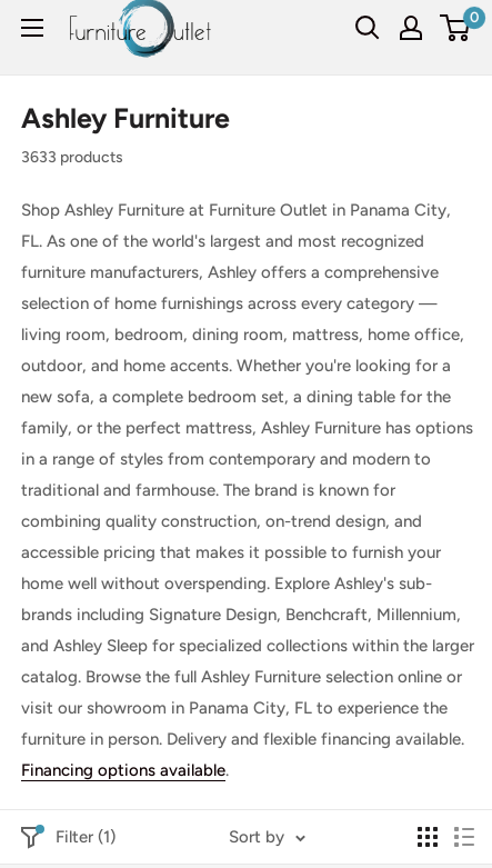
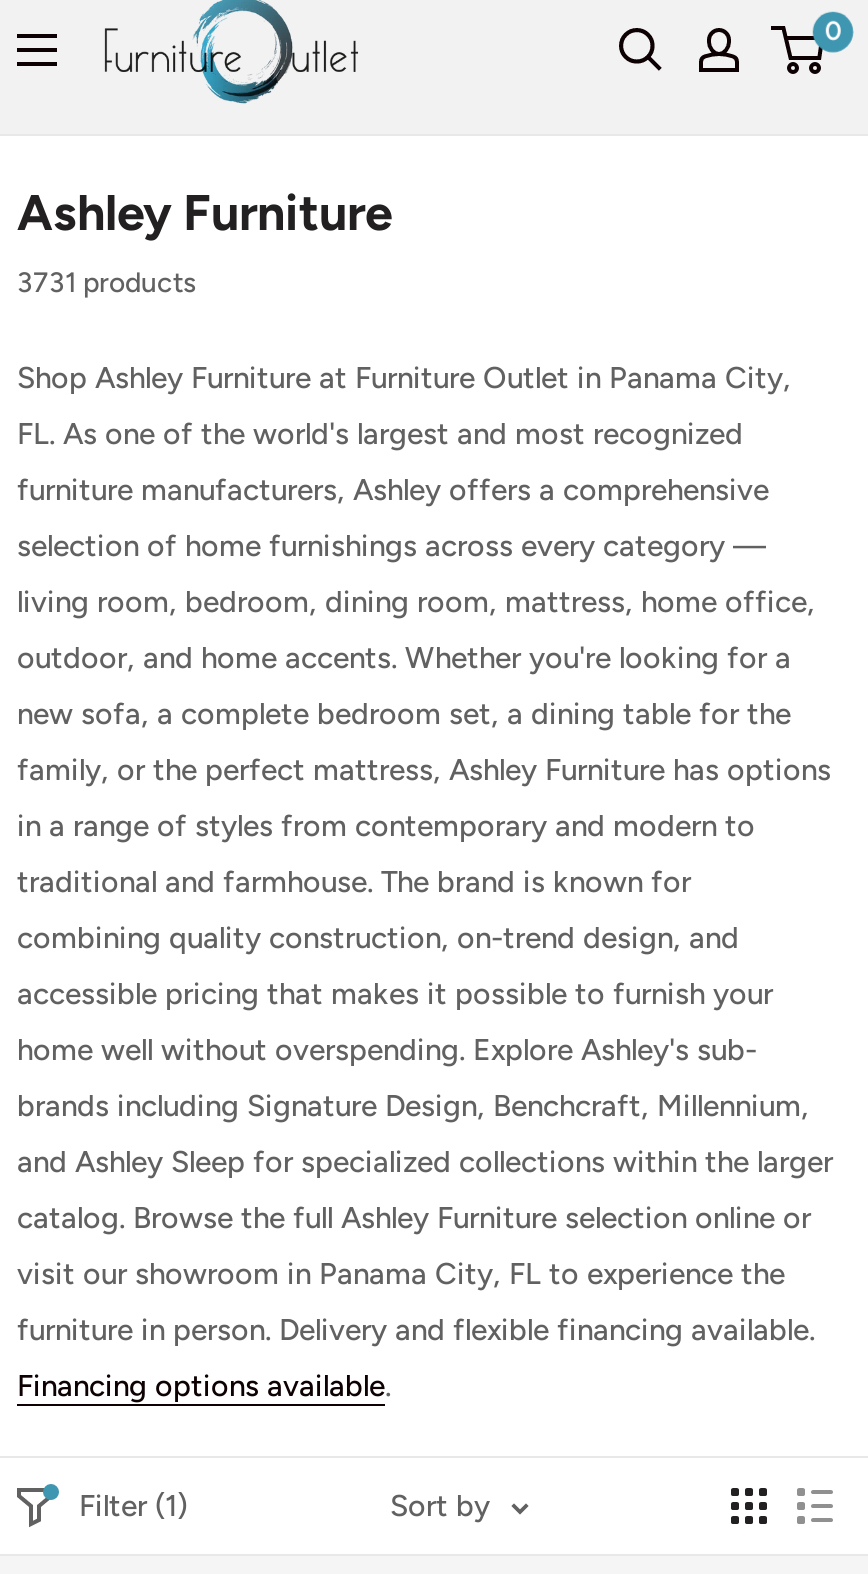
[21,148,123,167] 3633 products -> [17,266,197,300] 3731 products

